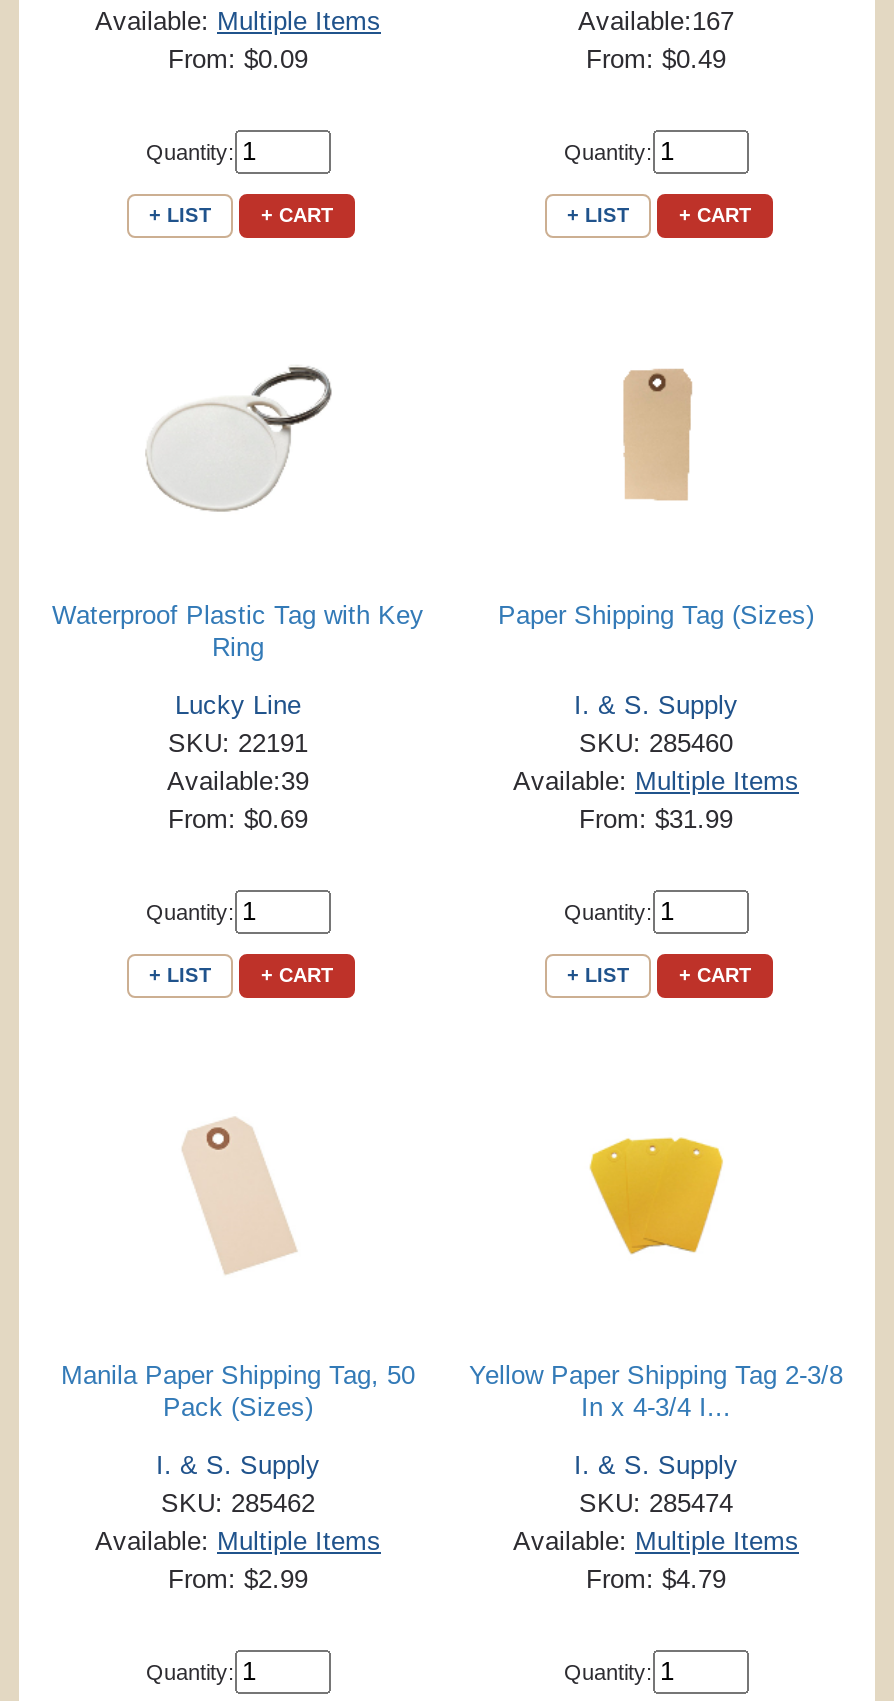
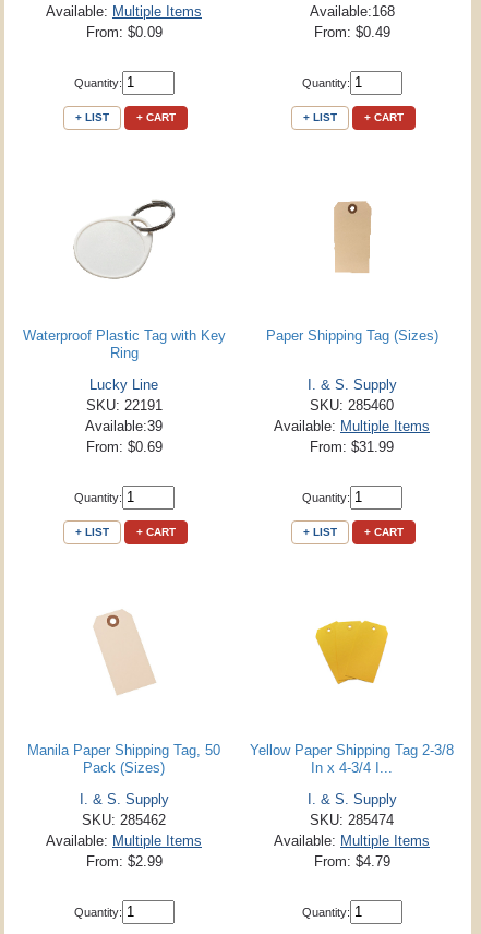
[578,5,734,35] Available:167 -> [309,3,394,19] Available:168

